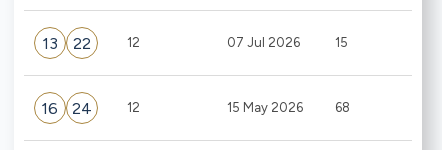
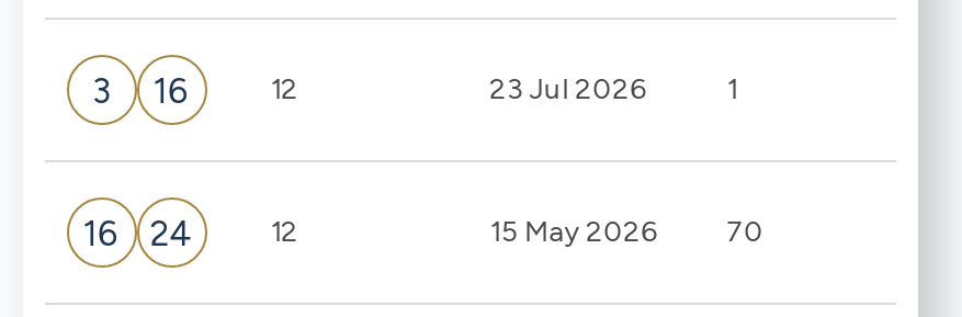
[42,33,58,52] 13 -> [91,69,111,111] 3
[73,33,91,52] 22 -> [153,69,190,111] 16
[227,34,300,49] 07 Jul 2026 -> [490,71,646,104] 23 Jul 2026
[335,34,348,49] 15 -> [727,71,738,104] 1
[335,99,350,114] 68 -> [727,214,764,247] 70

